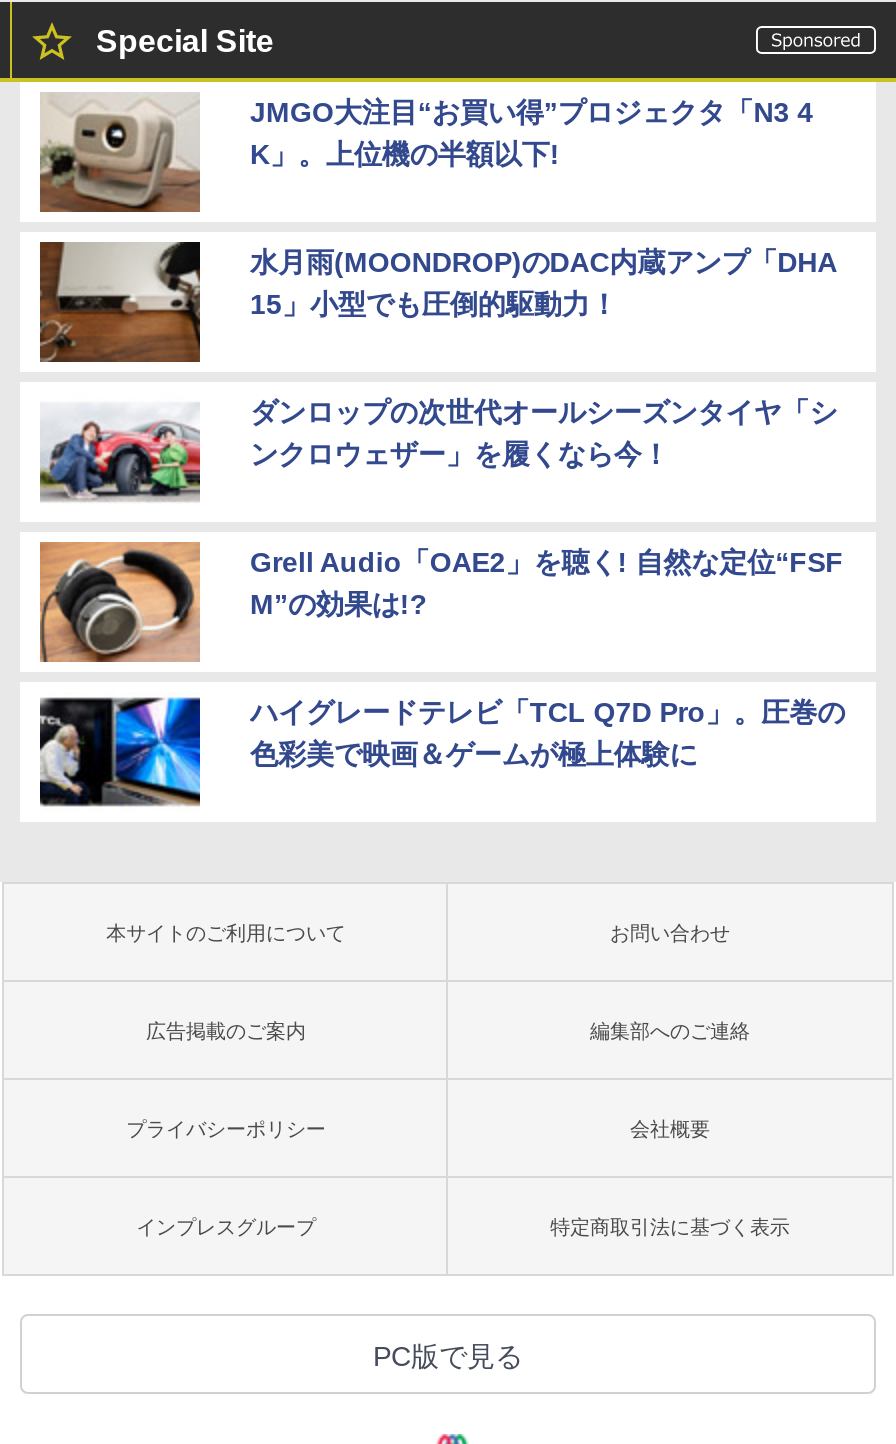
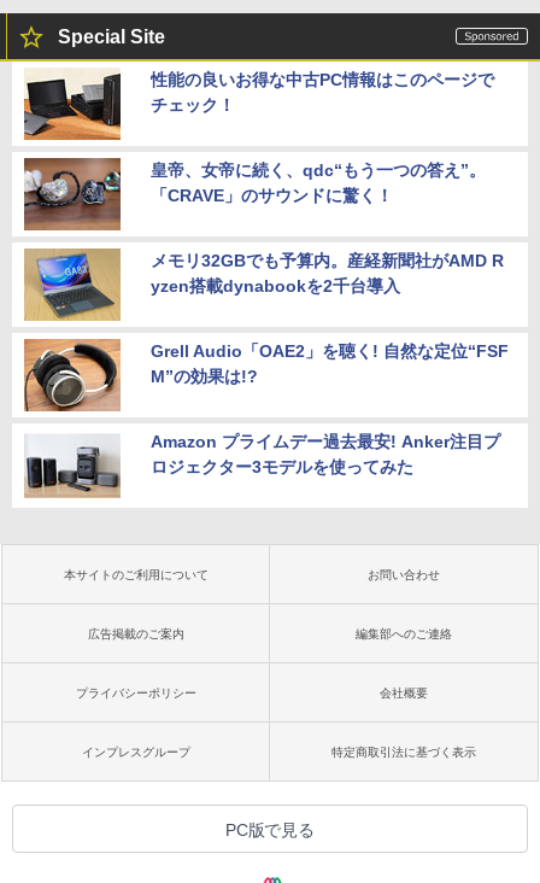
[38,94,813,214] [image] | JMGO大注目“お買い得”プロジェクタ「N3 4 | K」。上位機の半額以下! -> [23,70,494,141] [image] | 性能の良いお得な中古PC情報はこのページで | チェック！
[38,240,837,362] [image] | 水月雨(MOONDROP)のDAC内蔵アンプ「DHA | 15」小型でも圧倒的駆動力！ -> [24,157,485,232] [image] | 皇帝、女帝に続く、qdc“もう一つの答え”。 | 「CRAVE」のサウンドに驚く！
[38,392,837,512] [image] | ダンロップの次世代オールシーズンタイヤ「シ | ンクロウェザー」を履くなら今！ -> [23,247,503,322] [image] | メモリ32GBでも予算内。産経新聞社がAMD R | yzen搭載dynabookを2千台導入
[38,696,845,808] [image] | ハイグレードテレビ「TCL Q7D Pro」。圧巻の | 色彩美で映画＆ゲームが極上体験に -> [24,432,500,498] [image] | Amazon プライムデー過去最安! Anker注目プ | ロジェクター3モデルを使ってみた

